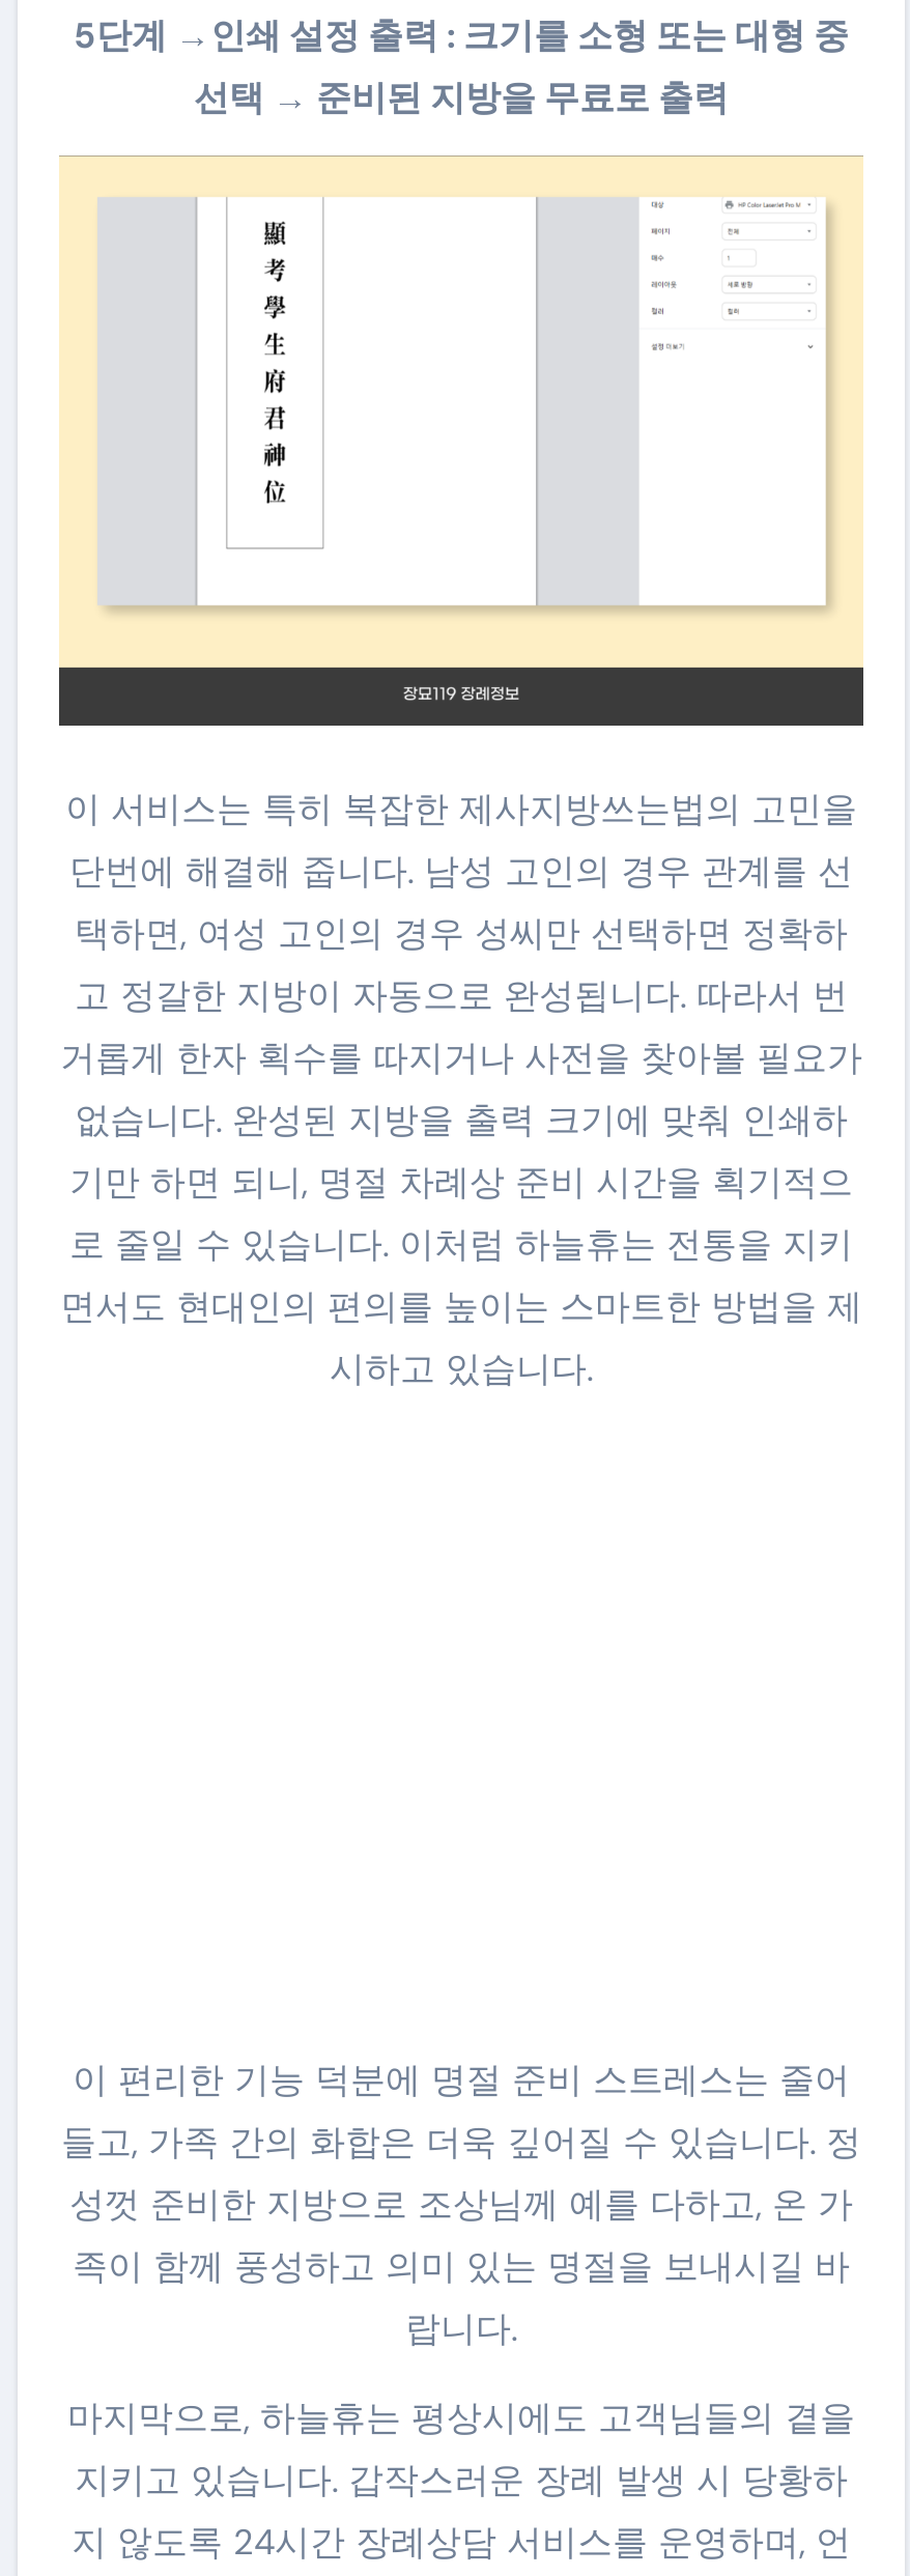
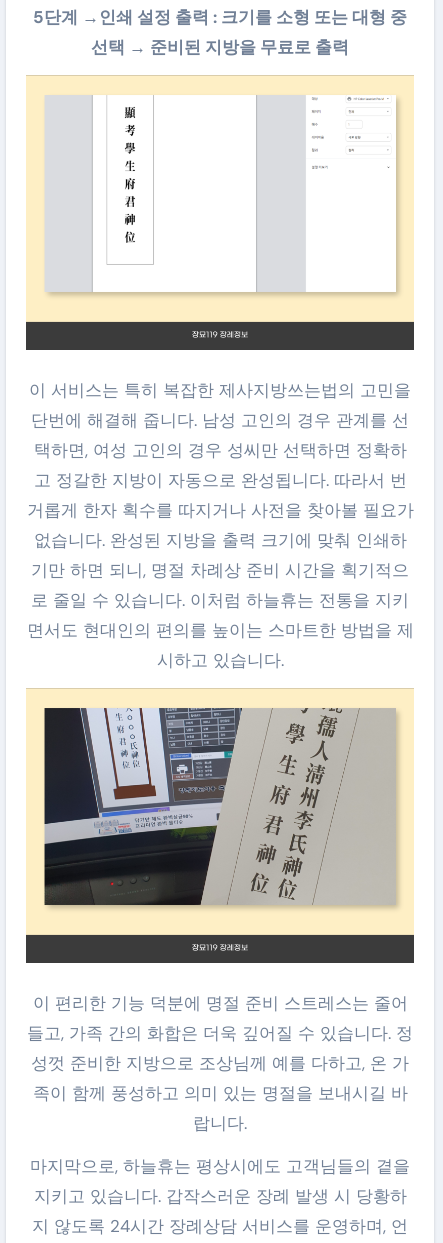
none -> [25,688,415,964] [image]

